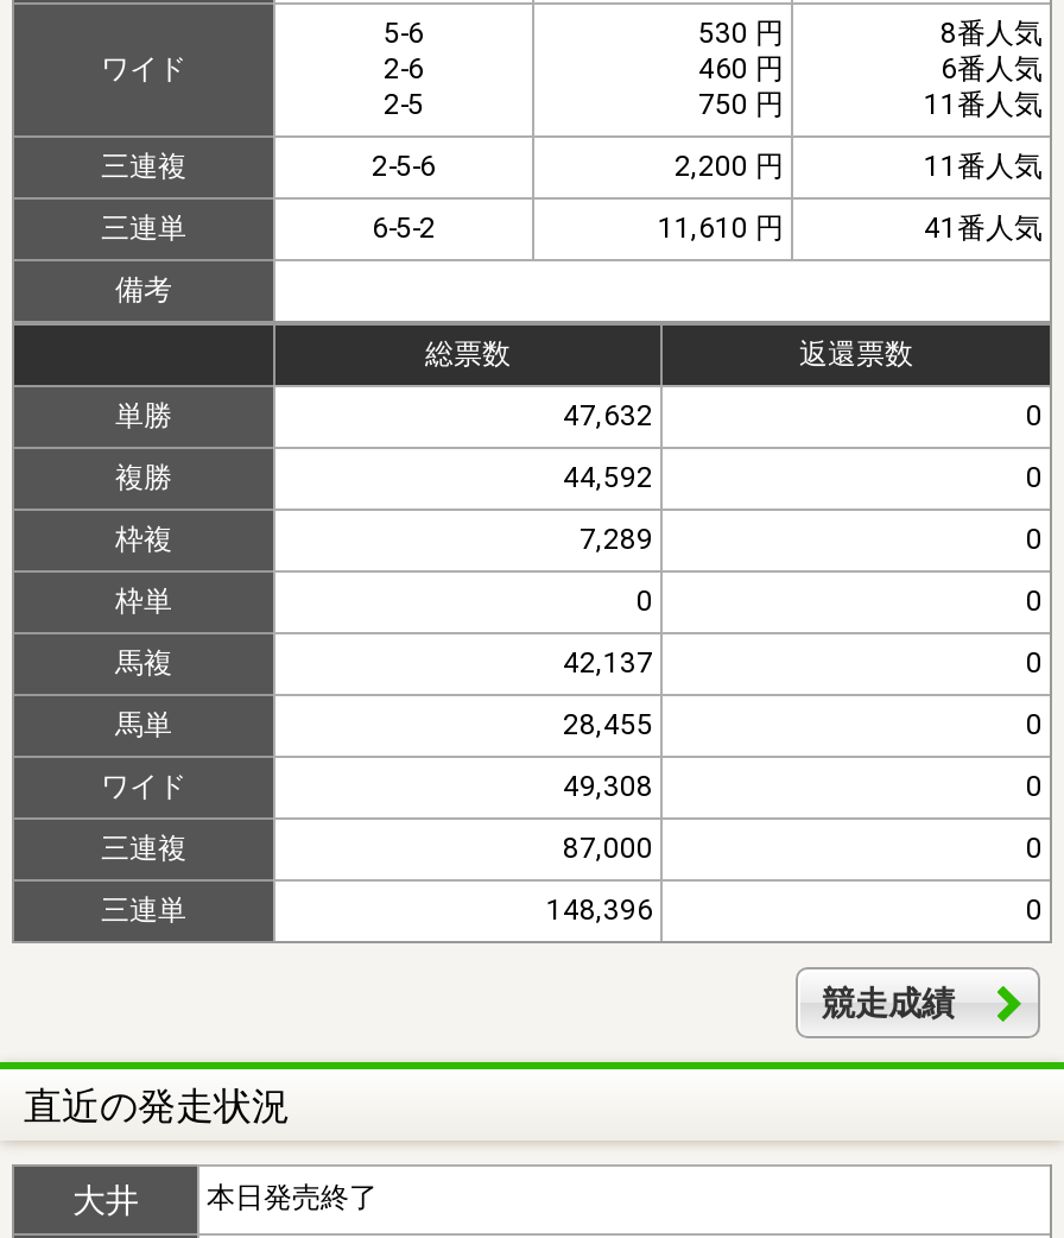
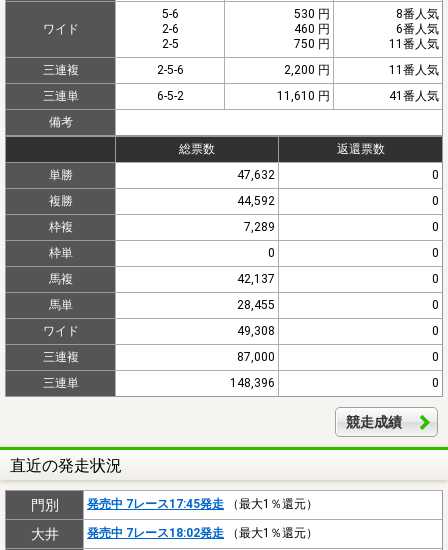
none -> [30,497,318,513] 門別 | 発売中 7レース17:45発走（最大1％還元）
[207,1180,378,1214] 本日発売終了 -> [87,526,318,540] 発売中 7レース18:02発走（最大1％還元）

